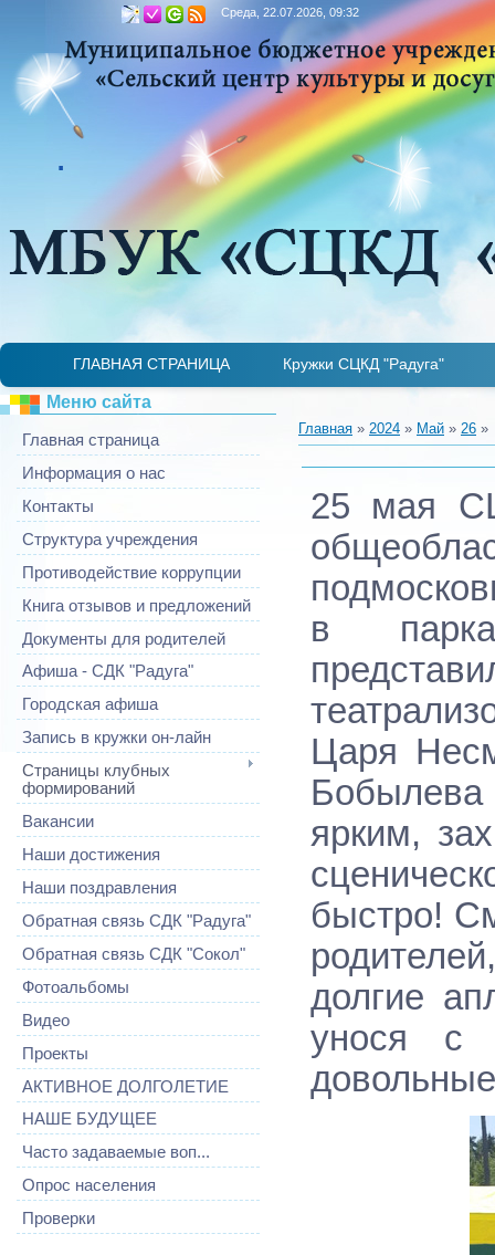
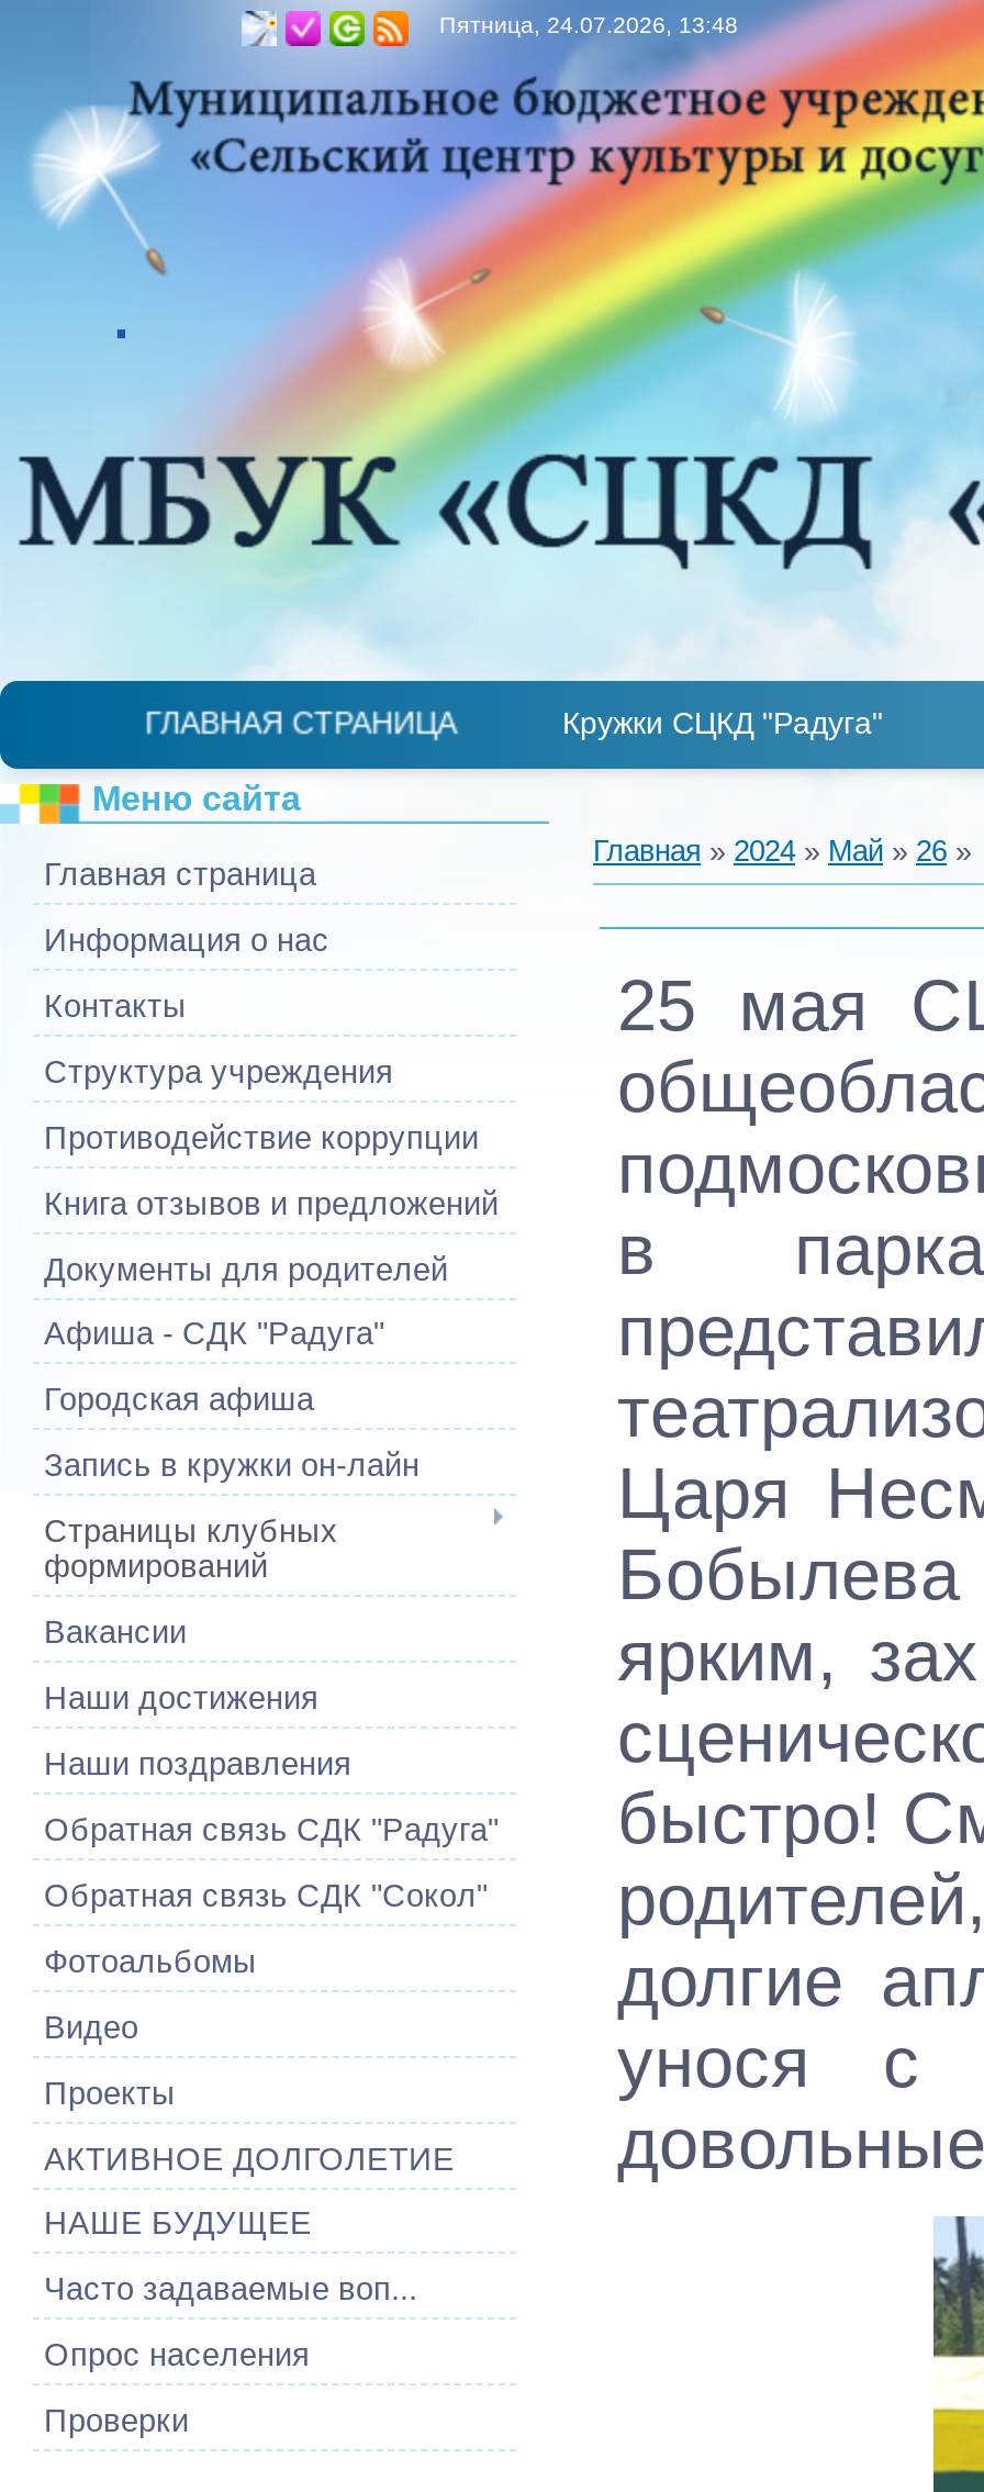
[221,6,359,19] Среда, 22.07.2026, 09:32 -> [439,11,738,37] Пятница, 24.07.2026, 13:48

